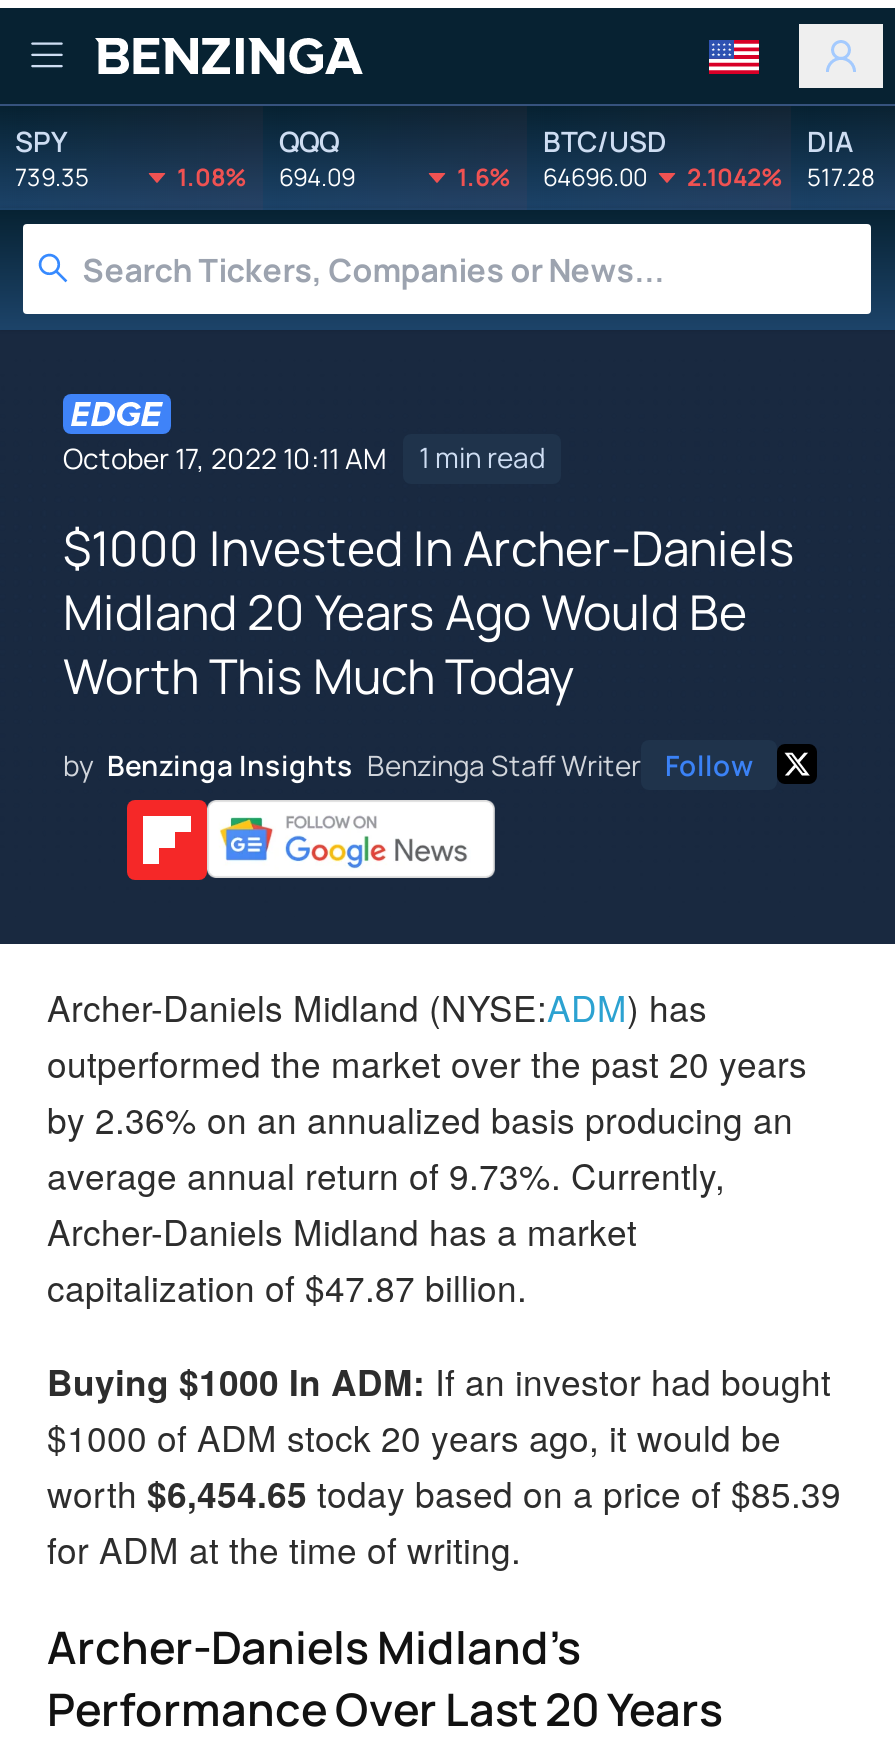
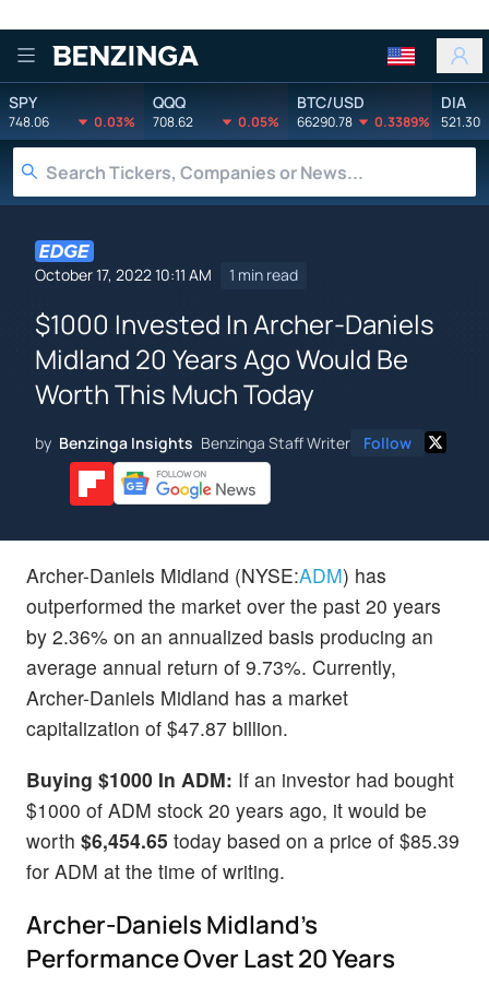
[15,159,89,193] 739.35 -> [9,112,49,130] 748.06
[177,159,247,193] 1.08% -> [94,112,135,130] 0.03%
[279,159,355,193] 694.09 -> [153,112,193,130] 708.62
[457,159,511,193] 1.6% -> [238,112,279,130] 0.05%
[543,159,647,193] 64696.00 -> [297,112,353,130] 66290.78
[687,159,783,193] 2.1042% -> [374,112,430,130] 0.3389%
[807,159,875,193] 517.28 -> [441,112,480,130] 521.30

